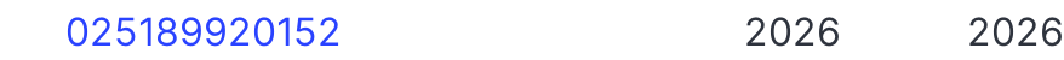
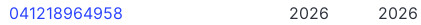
[65,7,342,55] 025189920152 -> [9,3,123,23] 041218964958

